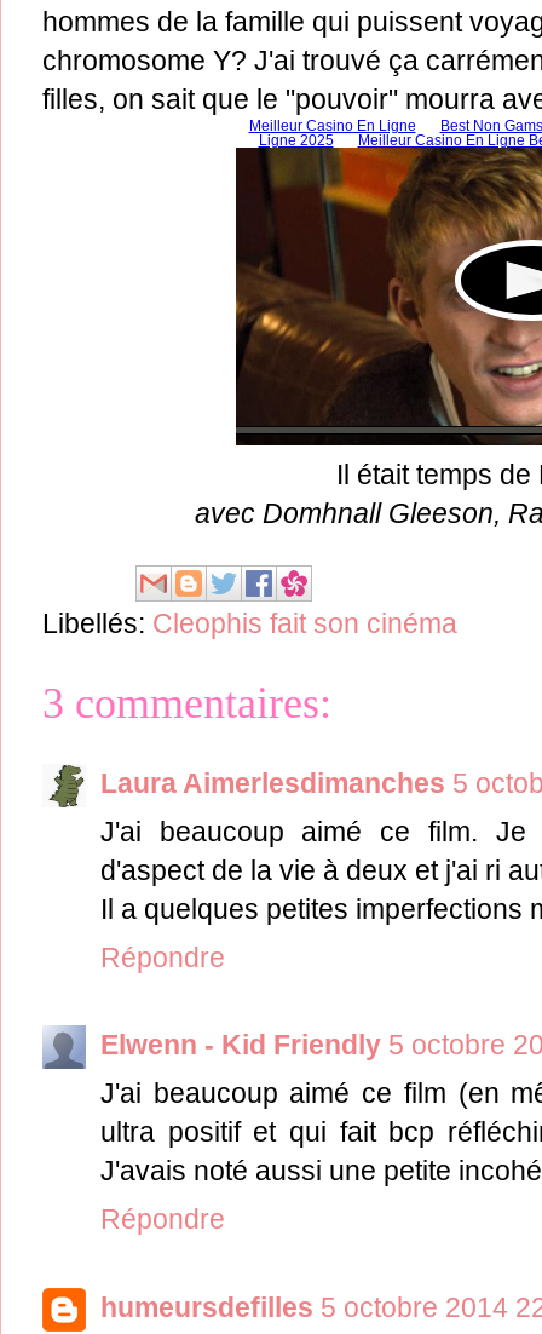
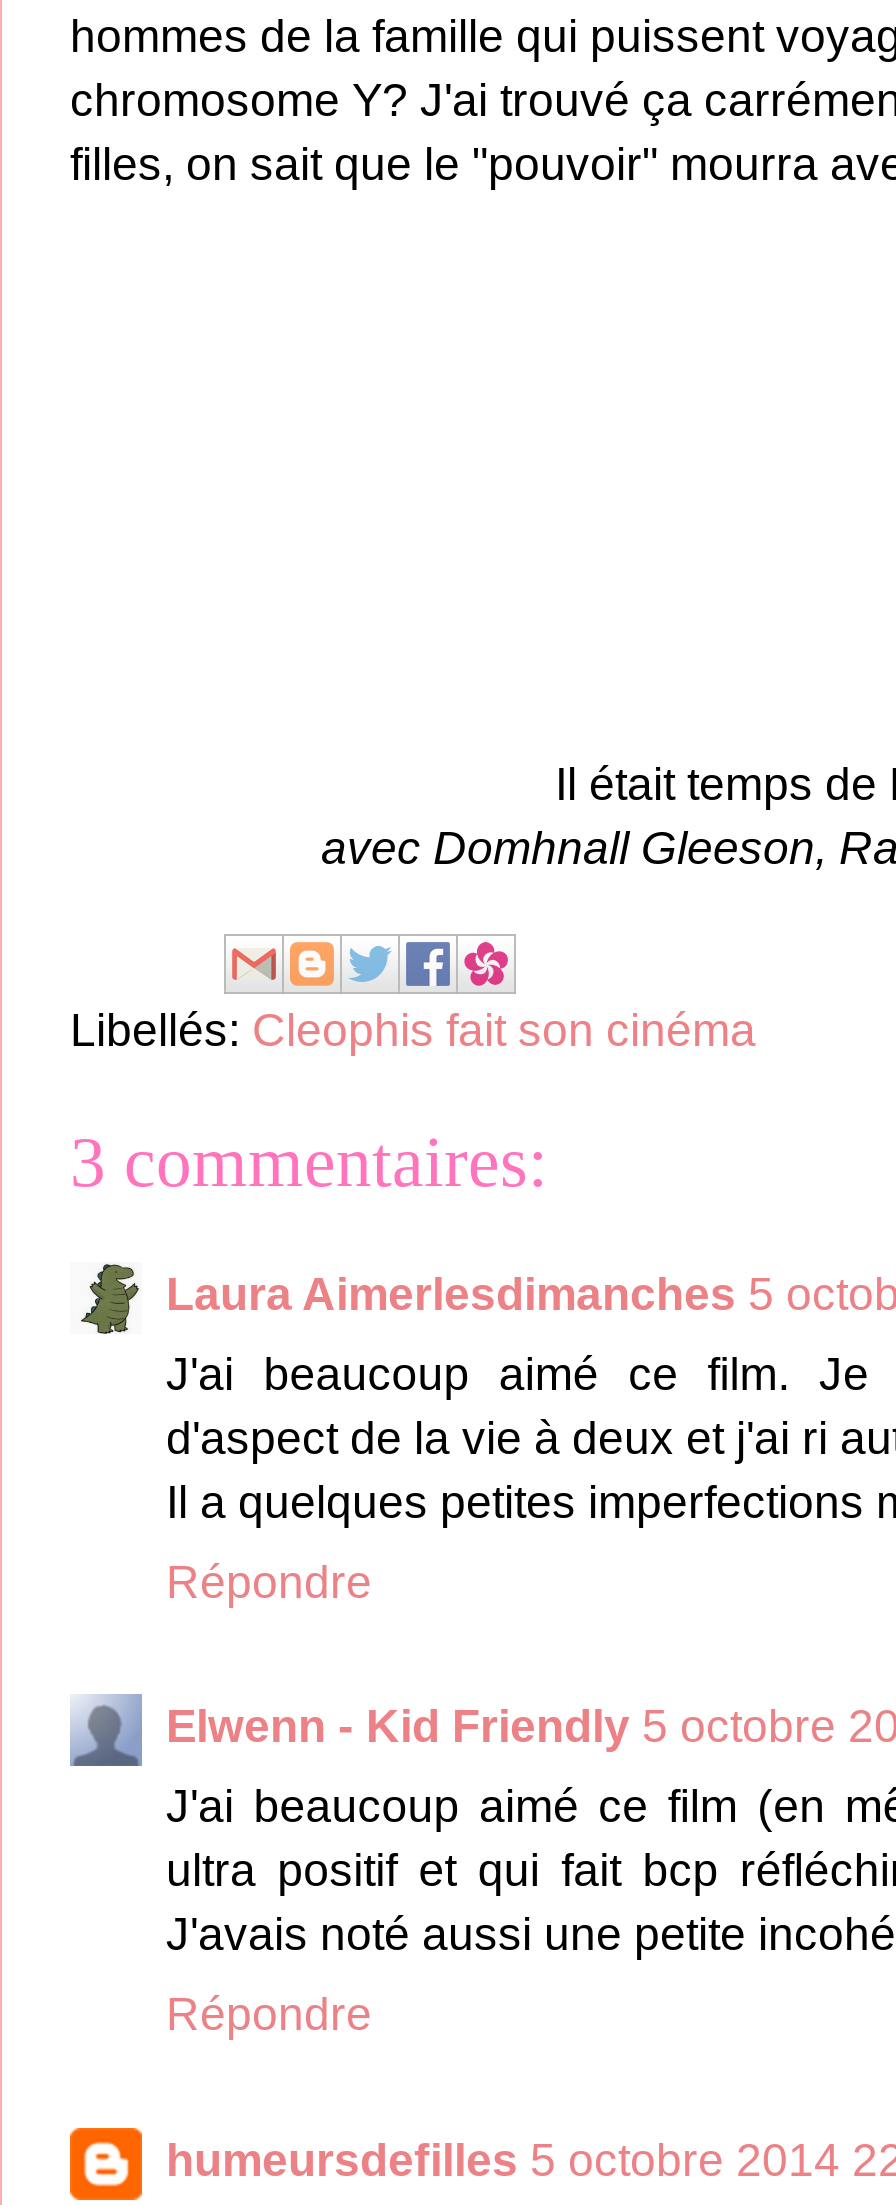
[235,119,538,447] [image] -> none

